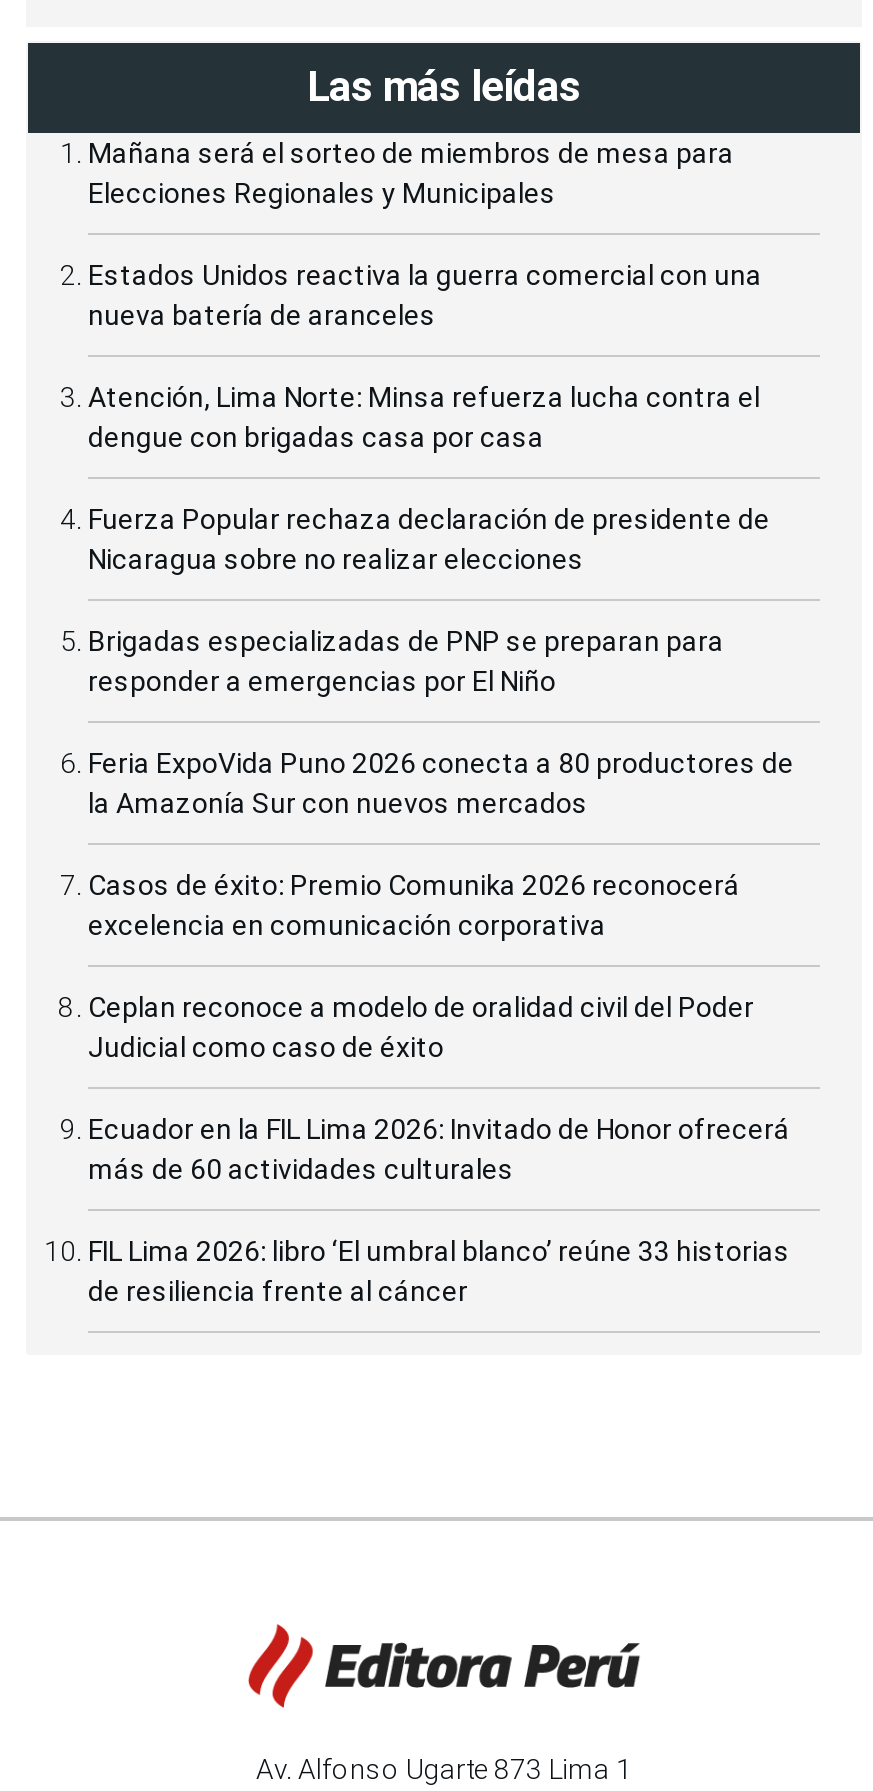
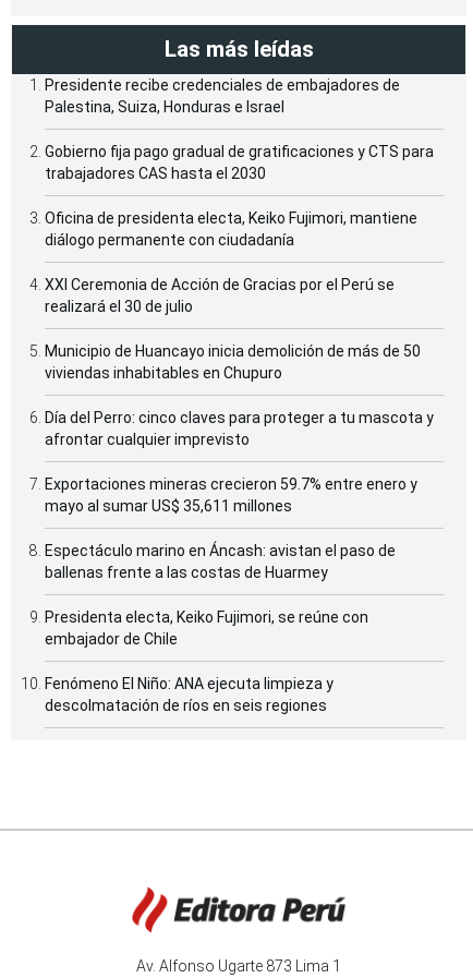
[88,138,734,210] Mañana será el sorteo de miembros de mesa para | Elecciones Regionales y Municipales -> [45,77,400,116] Presidente recibe credenciales de embajadores de | Palestina, Suiza, Honduras e Israel
[88,260,762,332] Estados Unidos reactiva la guerra comercial con una | nueva batería de aranceles -> [45,143,434,182] Gobierno fija pago gradual de gratificaciones y CTS para | trabajadores CAS hasta el 2030
[88,382,760,454] Atención, Lima Norte: Minsa refuerza lucha contra el | dengue con brigadas casa por casa -> [45,210,417,249] Oficina de presidenta electa, Keiko Fujimori, mantiene | diálogo permanente con ciudadanía
[88,504,770,576] Fuerza Popular rechaza declaración de presidente de | Nicaragua sobre no realizar elecciones -> [45,276,395,315] XXI Ceremonia de Acción de Gracias por el Perú se | realizará el 30 de julio
[88,626,724,698] Brigadas especializadas de PNP se preparan para | responder a emergencias por El Niño -> [45,343,421,382] Municipio de Huancayo inicia demolición de más de 50 | viviendas inhabitables en Chupuro
[88,748,794,820] Feria ExpoVida Puno 2026 conecta a 80 productores de | la Amazonía Sur con nuevos mercados -> [45,409,434,448] Día del Perro: cinco claves para proteger a tu mascota y | afrontar cualquier imprevisto
[88,870,740,942] Casos de éxito: Premio Comunika 2026 reconocerá | excelencia en comunicación corporativa -> [45,476,417,515] Exportaciones mineras crecieron 59.7% entre enero y | mayo al sumar US$ 35,611 millones
[88,992,754,1064] Ceplan reconoce a modelo de oralidad civil del Poder | Judicial como caso de éxito -> [45,542,396,581] Espectáculo marino en Áncash: avistan el paso de | ballenas frente a las costas de Huarmey
[88,1114,790,1186] Ecuador en la FIL Lima 2026: Invitado de Honor ofrecerá | más de 60 actividades culturales -> [45,609,368,648] Presidenta electa, Keiko Fujimori, se reúne con | embajador de Chile
[88,1236,790,1308] FIL Lima 2026: libro ‘El umbral blanco’ reúne 33 historias | de resiliencia frente al cáncer -> [45,675,333,714] Fenómeno El Niño: ANA ejecuta limpieza y | descolmatación de ríos en seis regiones

